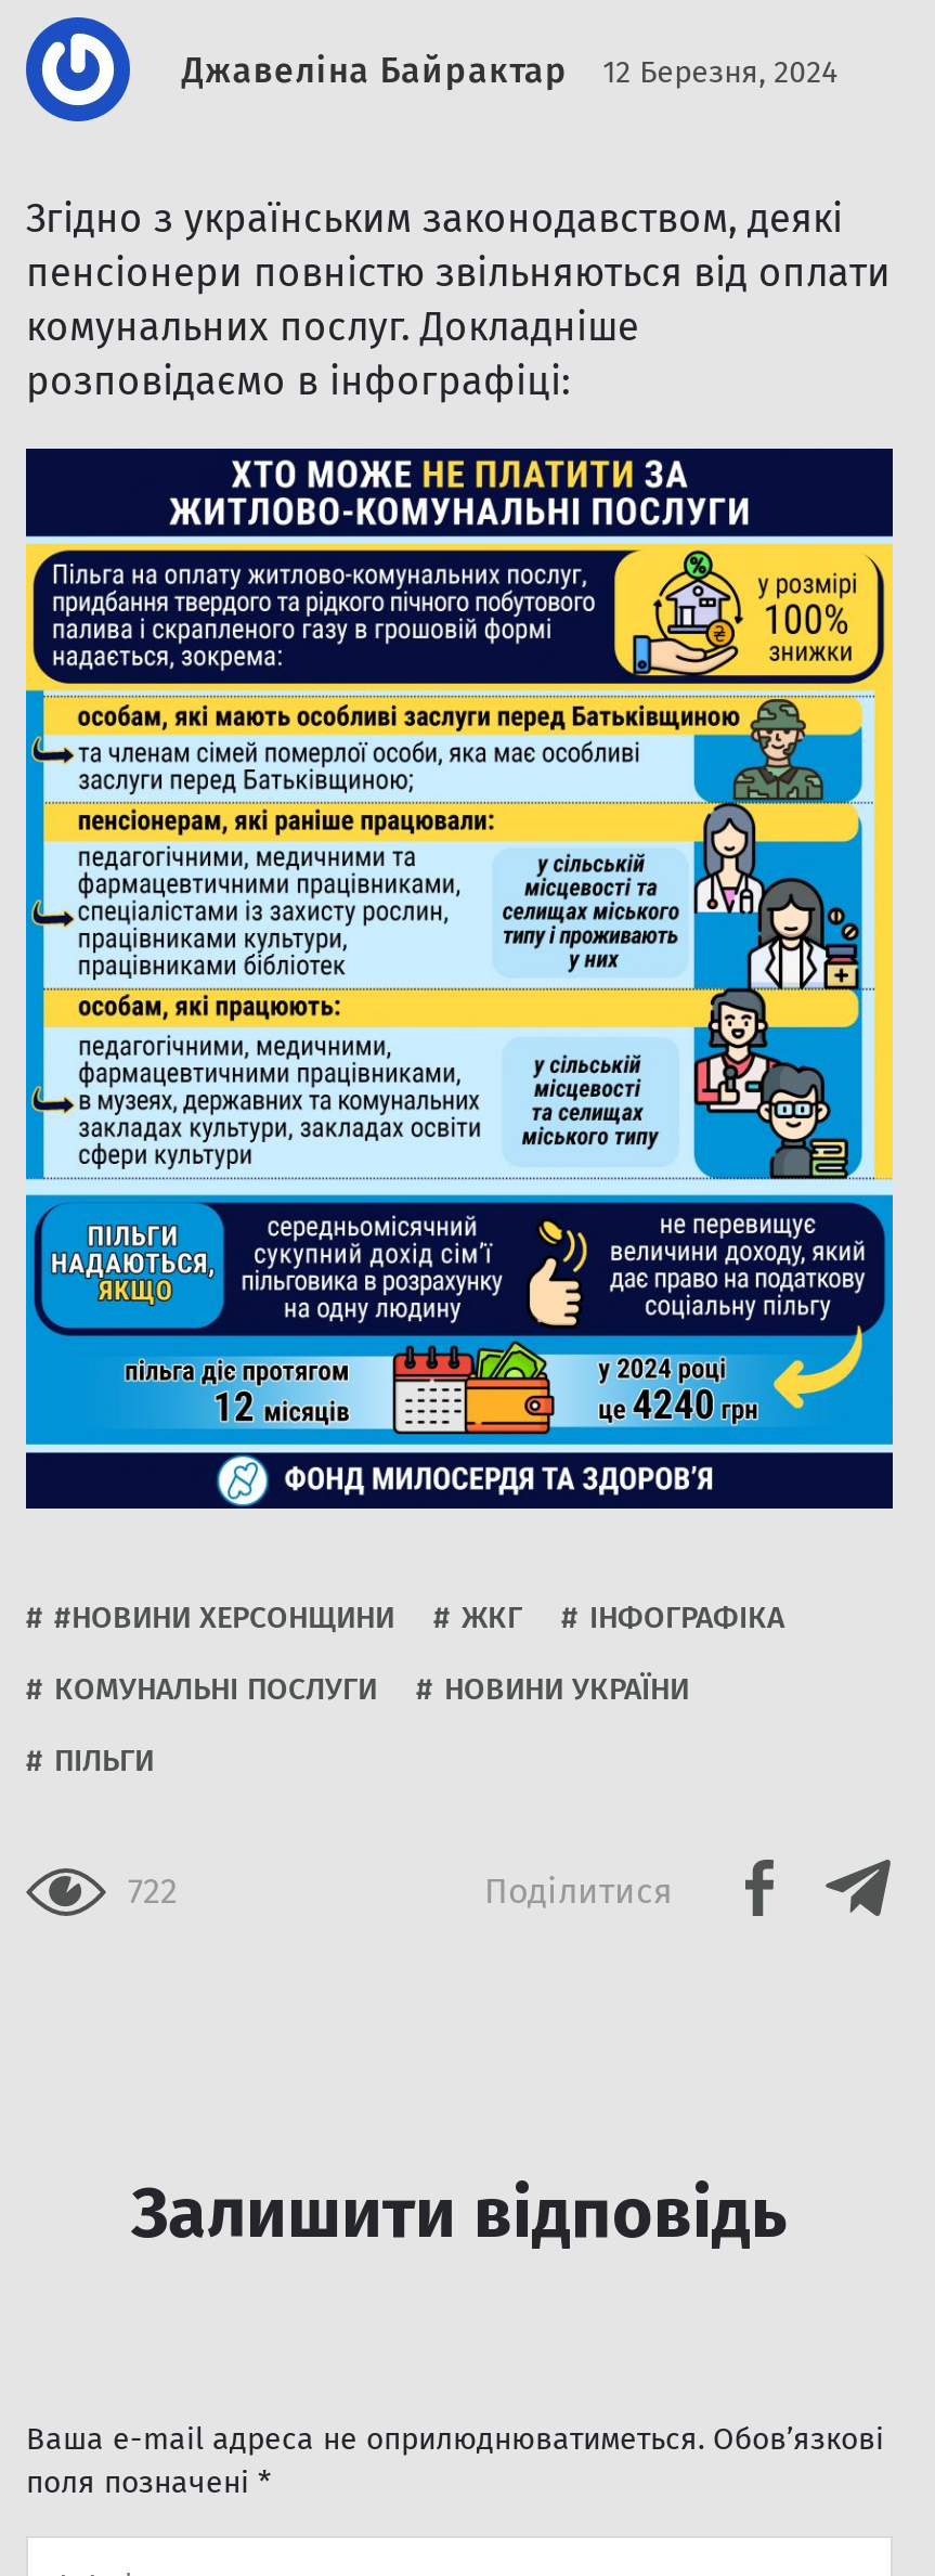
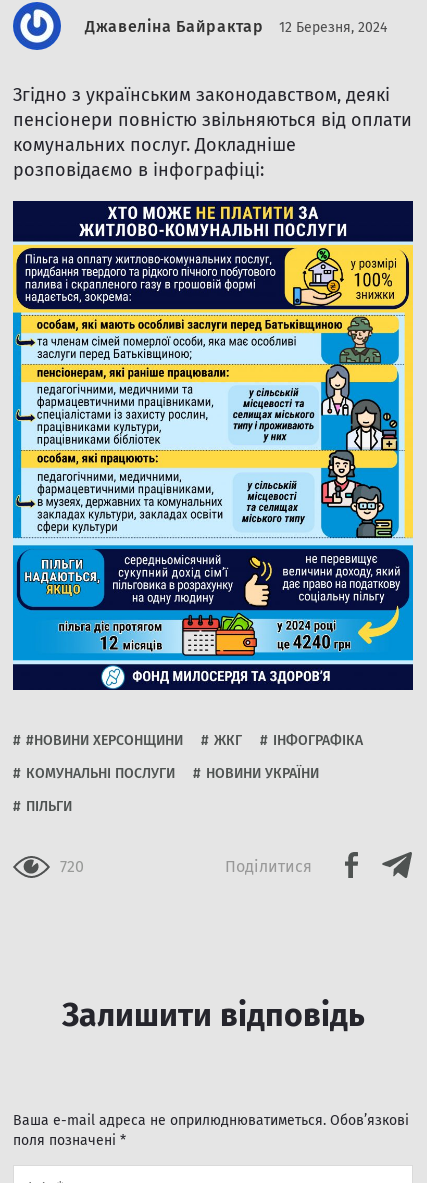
[128,1870,178,1911] 722 -> [60,857,84,876] 720

